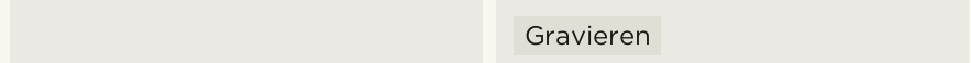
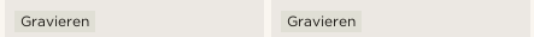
none -> [20,12,89,29] Gravieren

